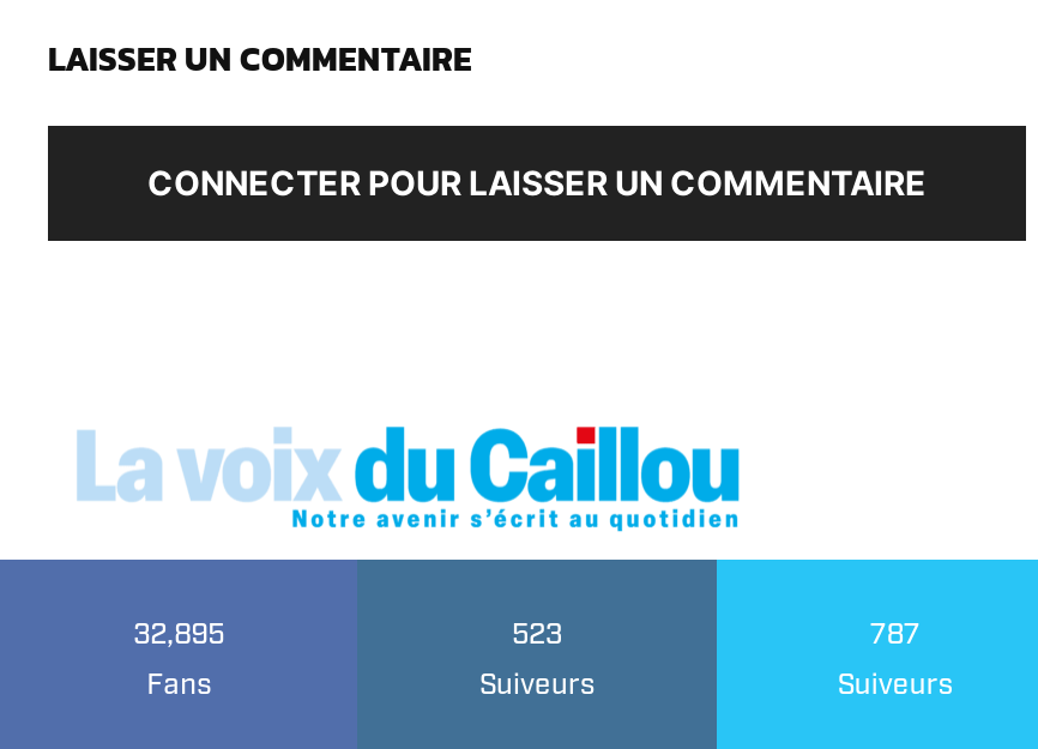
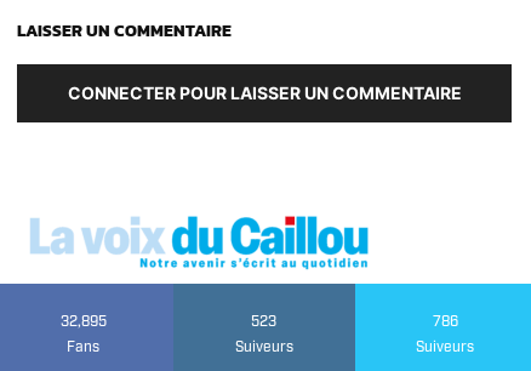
[870,616,920,652] 787 -> [433,312,458,330] 786

